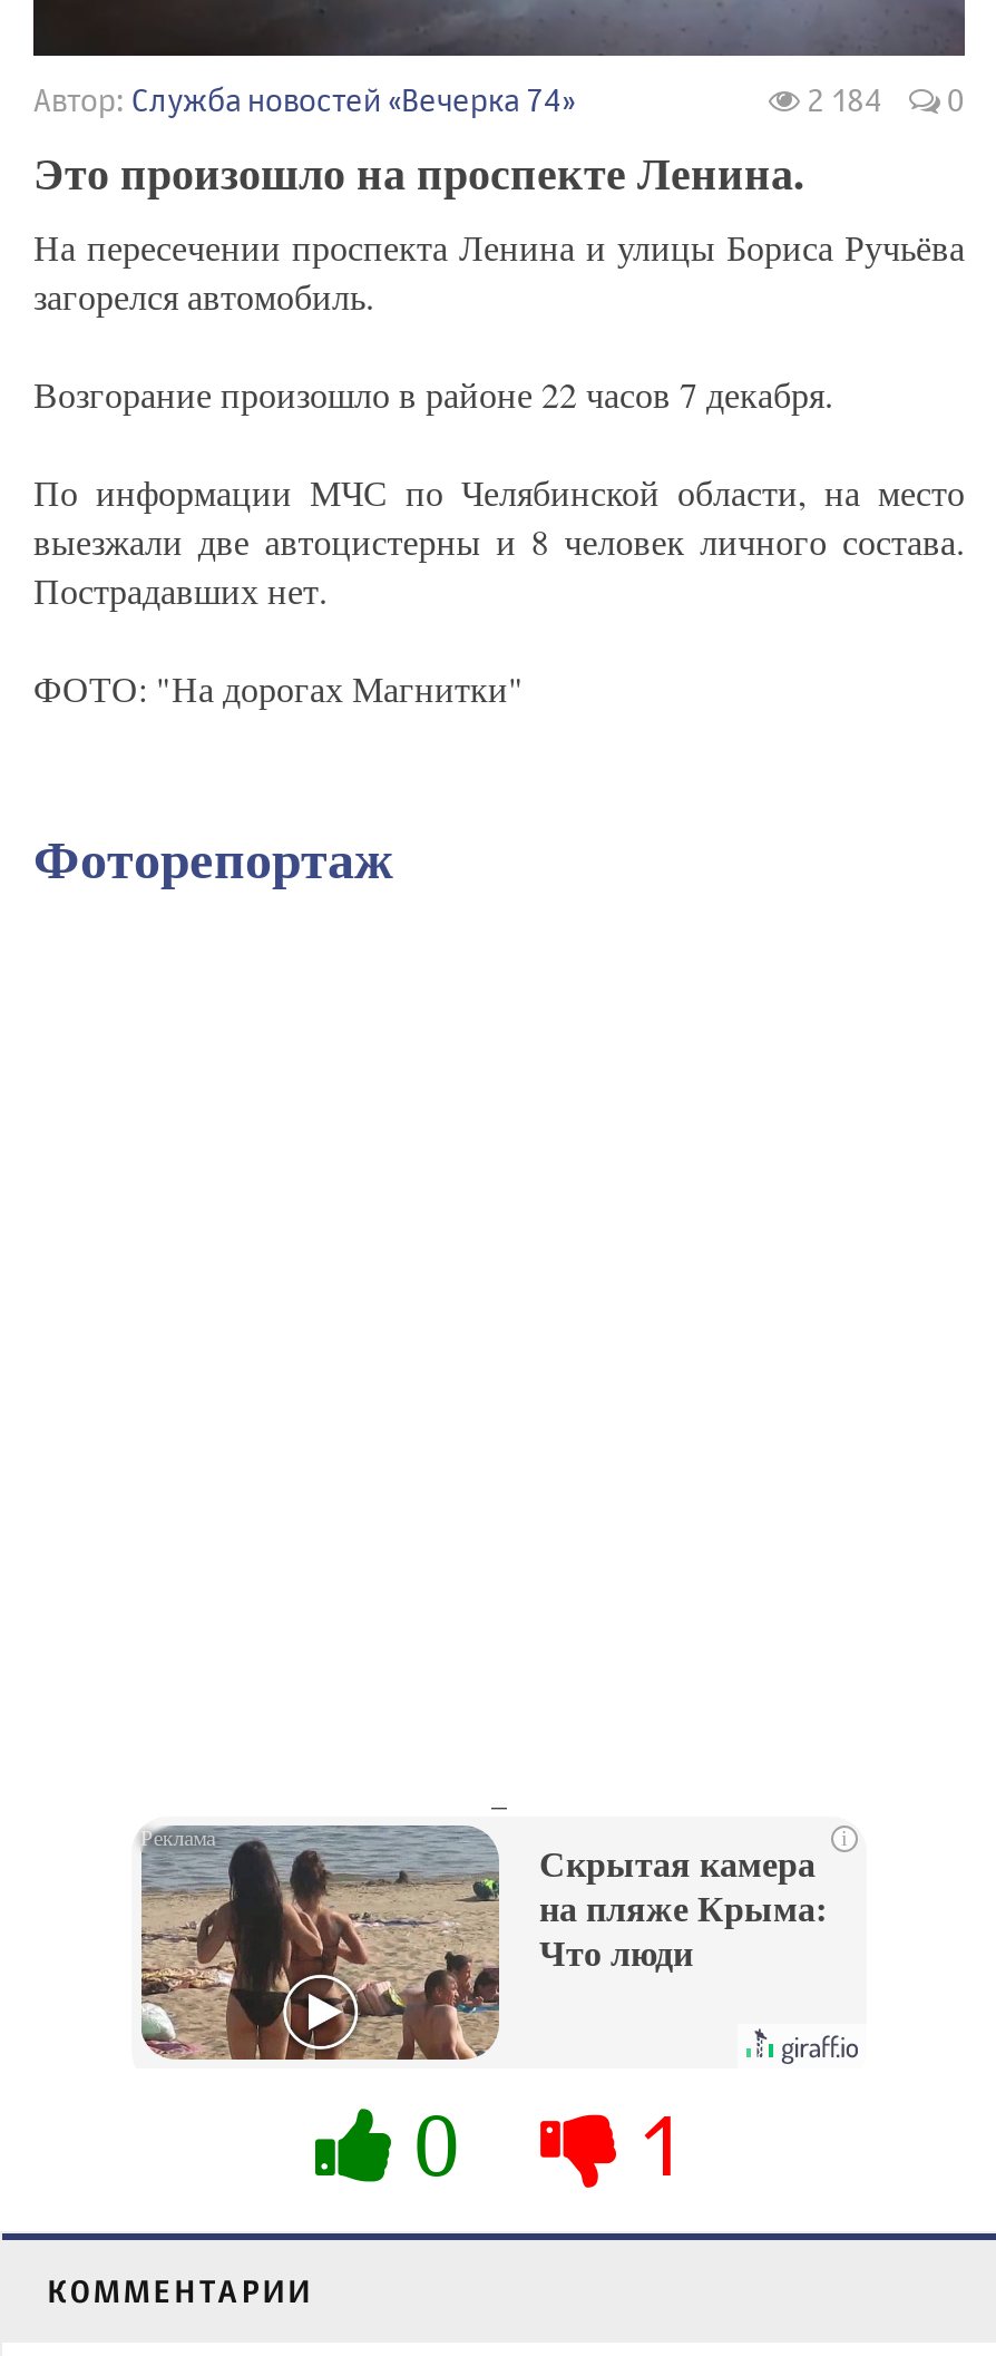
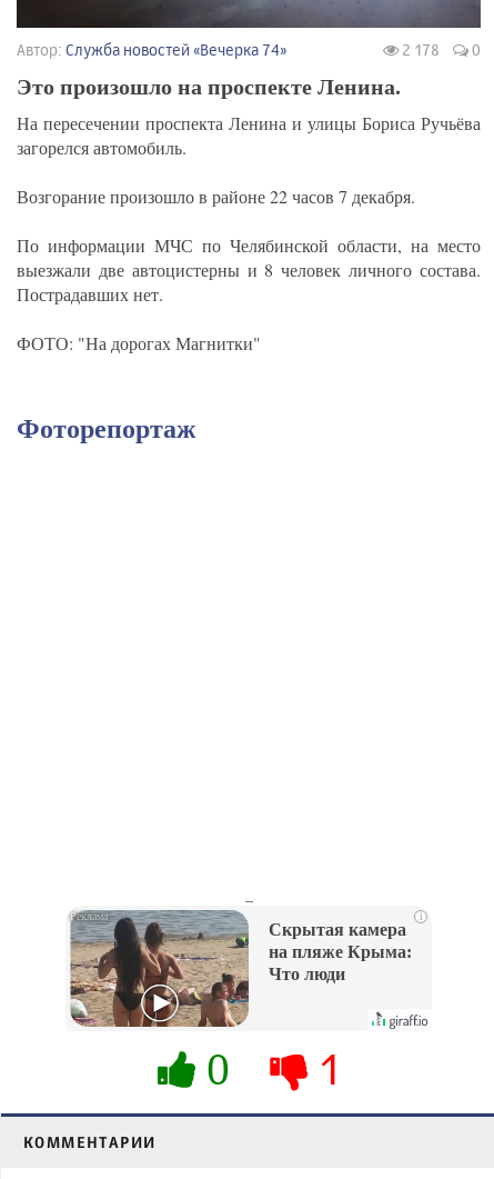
[800,81,965,119] 2 184 0 -> [399,41,481,59] 2 178 0

